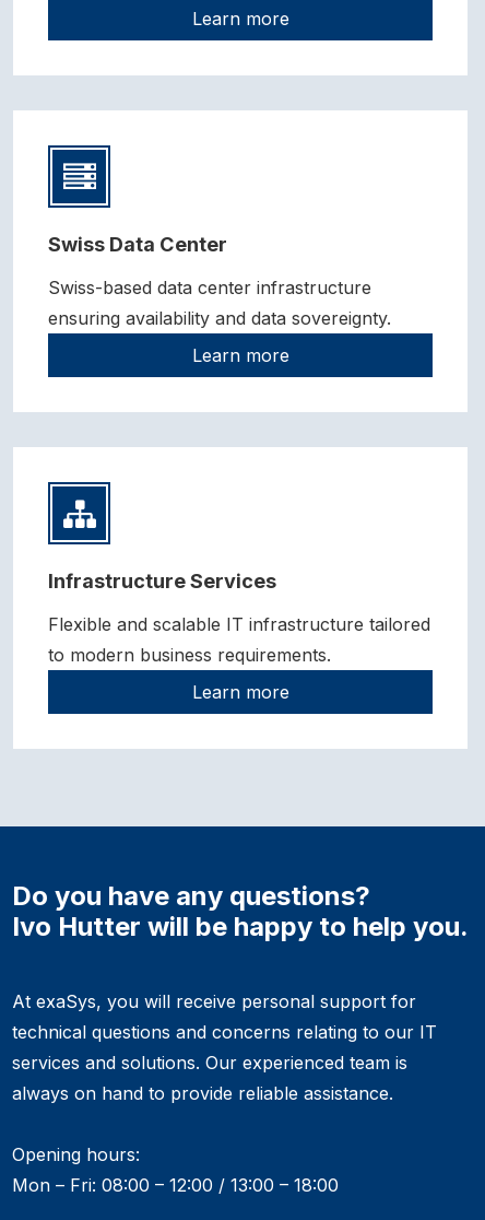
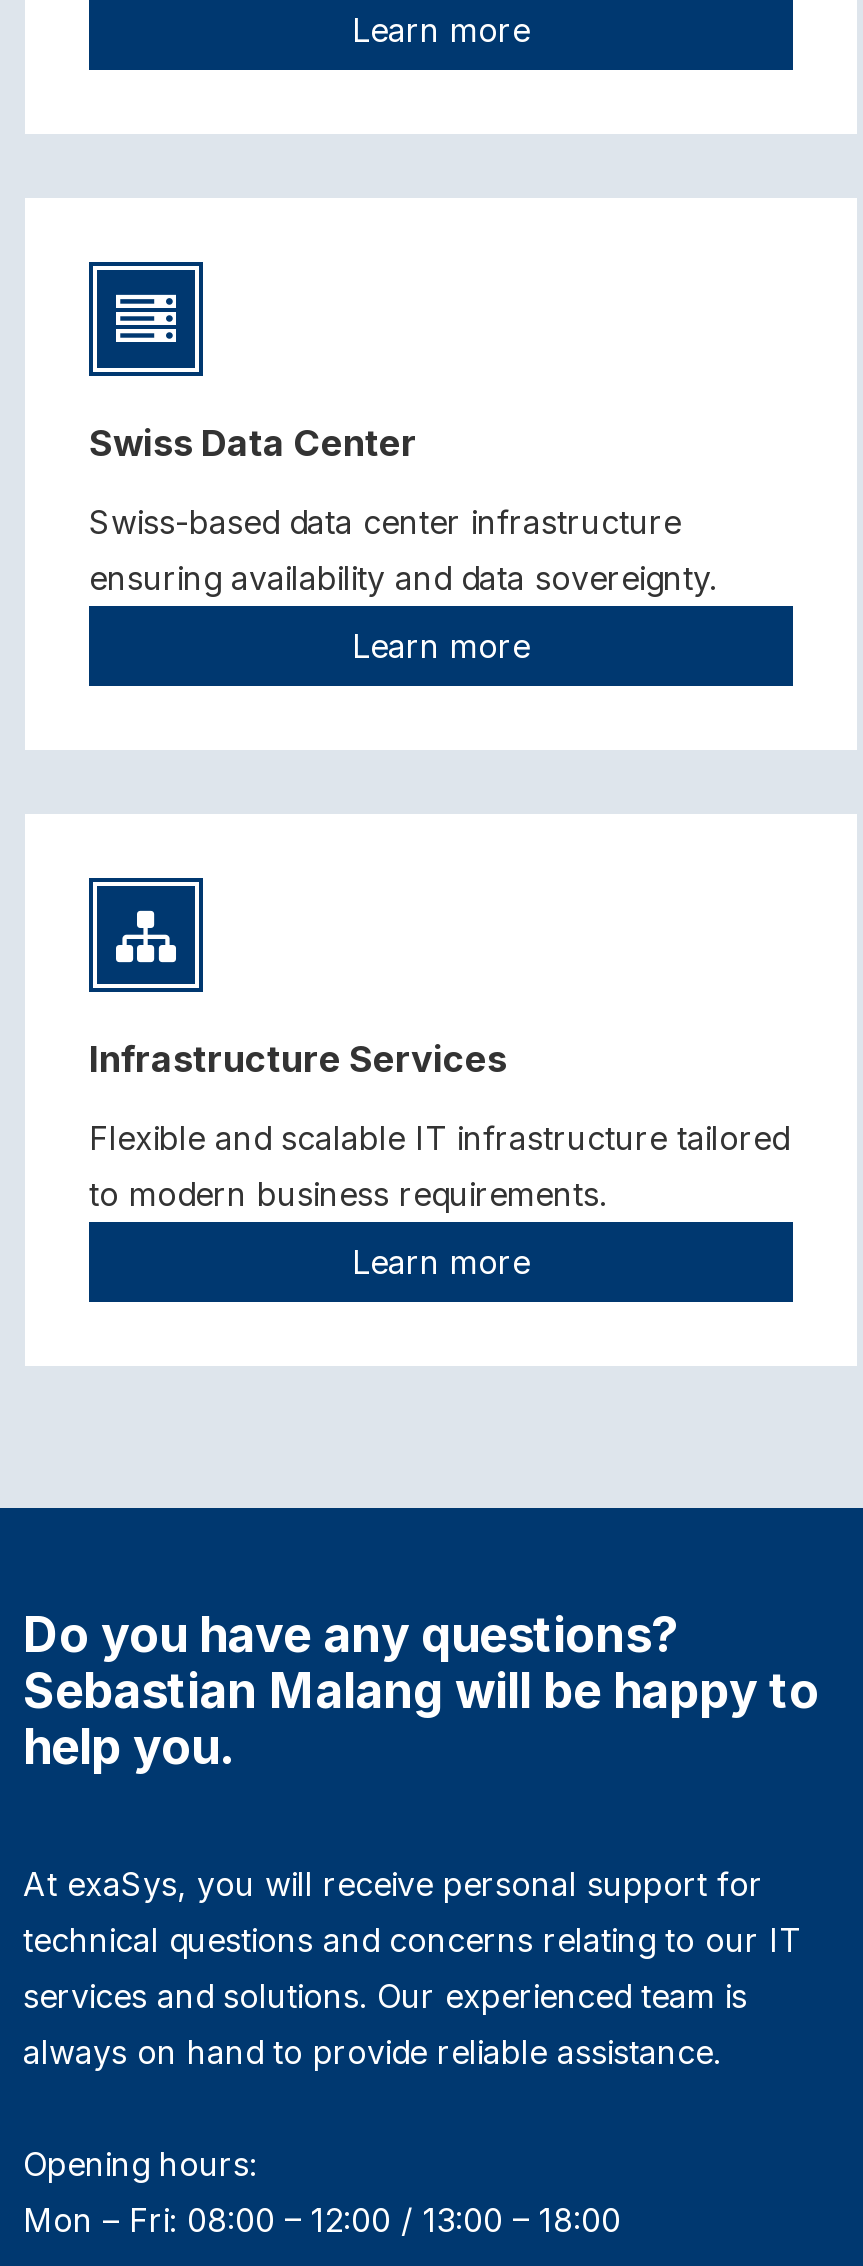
[12,910,469,942] Ivo Hutter will be happy to help you. -> [23,1661,819,1775] Sebastian Malang will be happy to | help you.

